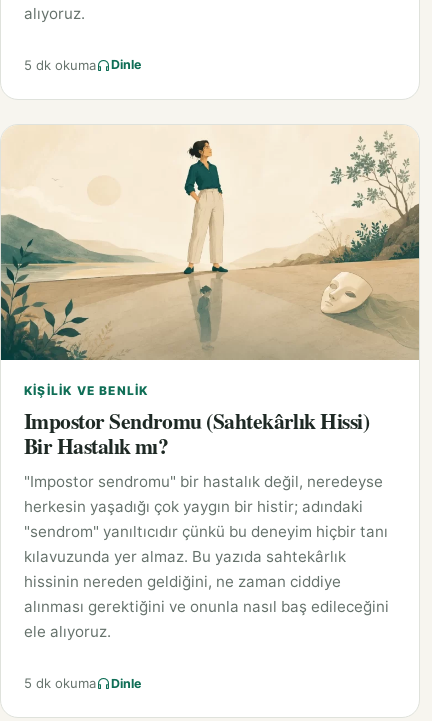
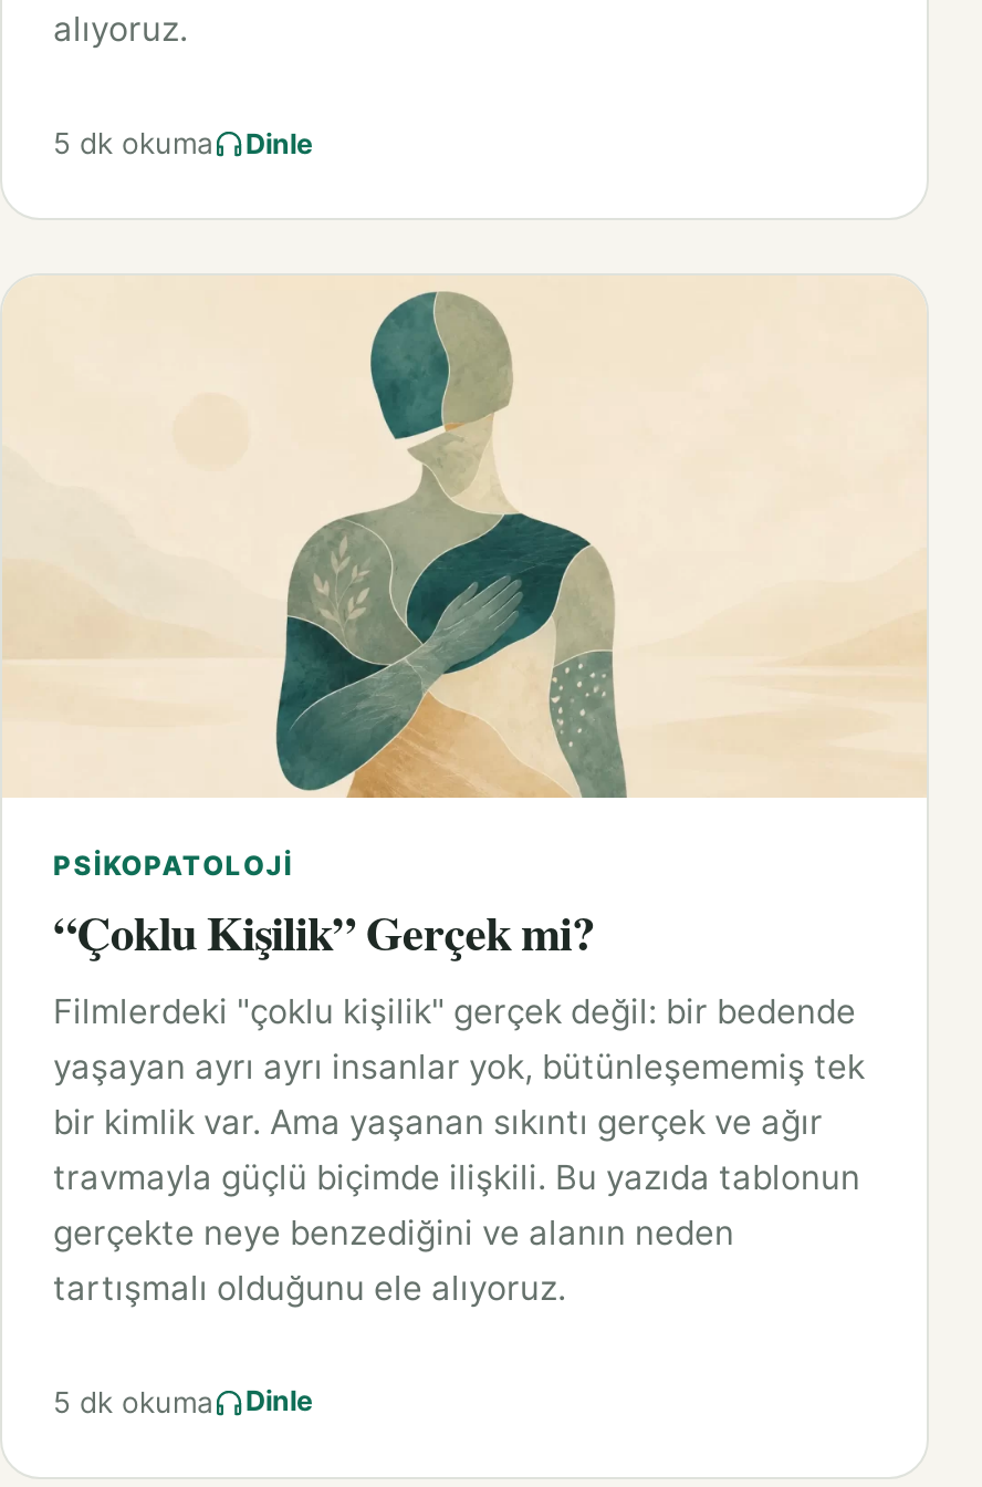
[3,131,420,641] [image] | KIŞILIK VE BENLIK | Impostor Sendromu (Sahtekârlık Hissi) | Bir Hastalık mı? | "Impostor sendromu" bir hastalık değil, neredeyse | herkesin yaşadığı çok yaygın bir histir; adındaki | "sendrom" yanıltıcıdır çünkü bu deneyim hiçbir tanı | kılavuzunda yer almaz. Bu yazıda sahtekârlık | hissinin nereden geldiğini, ne zaman ciddiye | alınması gerektiğini ve onunla nasıl baş edileceğini | ele alıyoruz. -> [7,290,927,1308] [image] | PSIKOPATOLOJI | “Çoklu Kişilik” Gerçek mi? | Filmlerdeki "çoklu kişilik" gerçek değil: bir bedende | yaşayan ayrı ayrı insanlar yok, bütünleşememiş tek | bir kimlik var. Ama yaşanan sıkıntı gerçek ve ağır | travmayla güçlü biçimde ilişkili. Bu yazıda tablonun | gerçekte neye benzediğini ve alanın neden | tartışmalı olduğunu ele alıyoruz.

